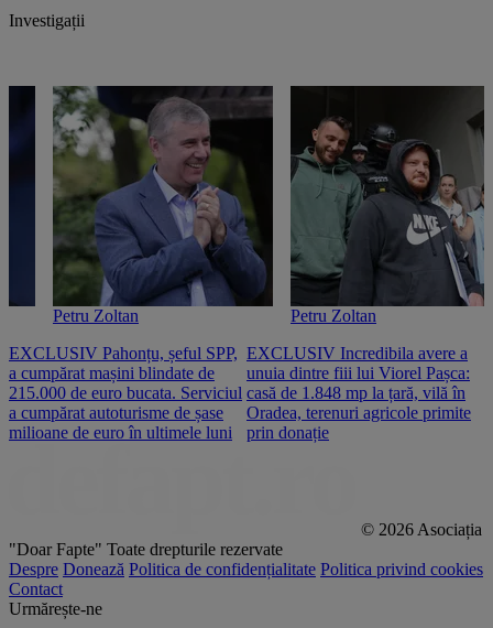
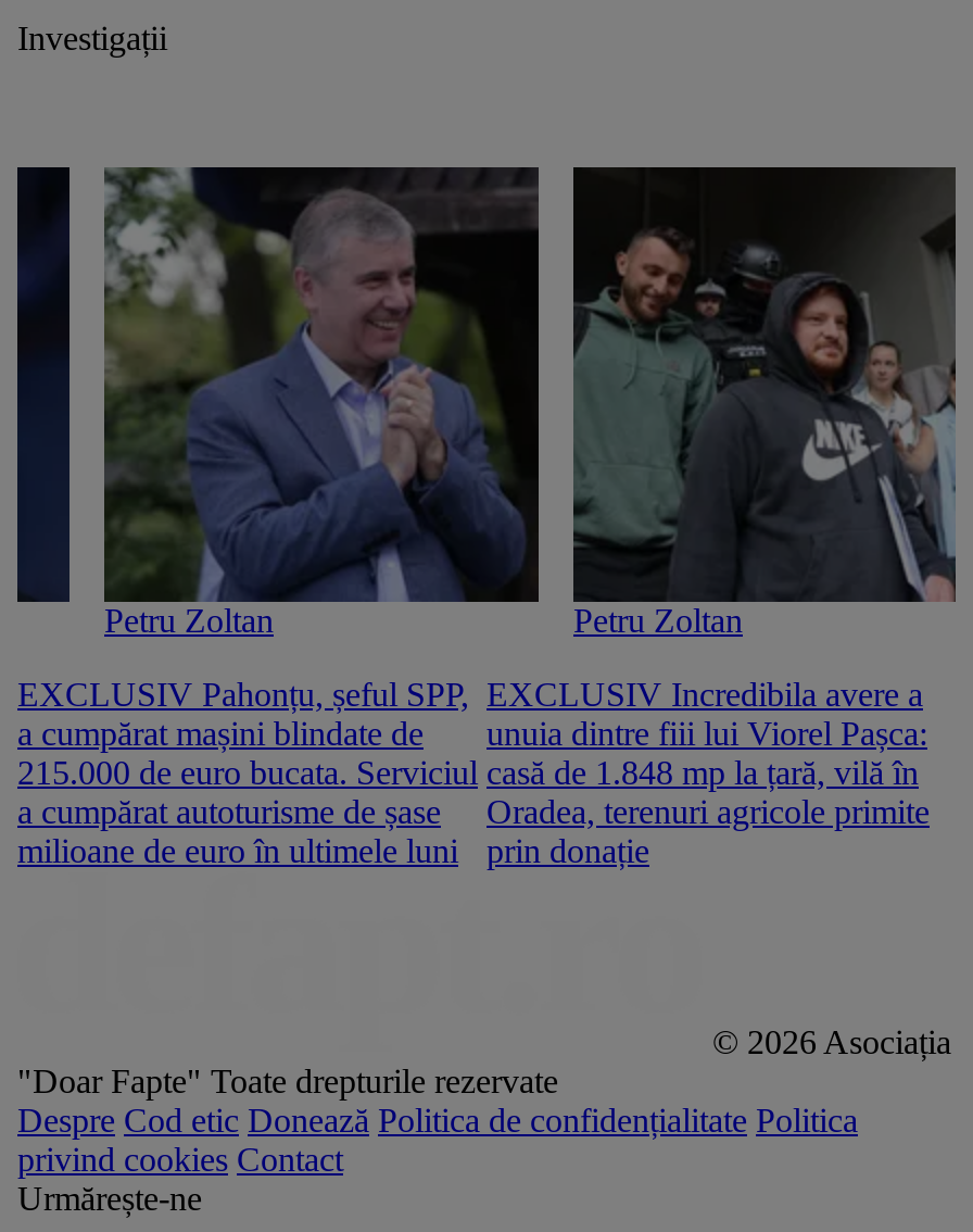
[9,559,483,598] Despre Donează Politica de confidențialitate Politica privind cookies | Contact -> [17,1101,858,1177] Despre Cod etic Donează Politica de confidențialitate Politica | privind cookies Contact

